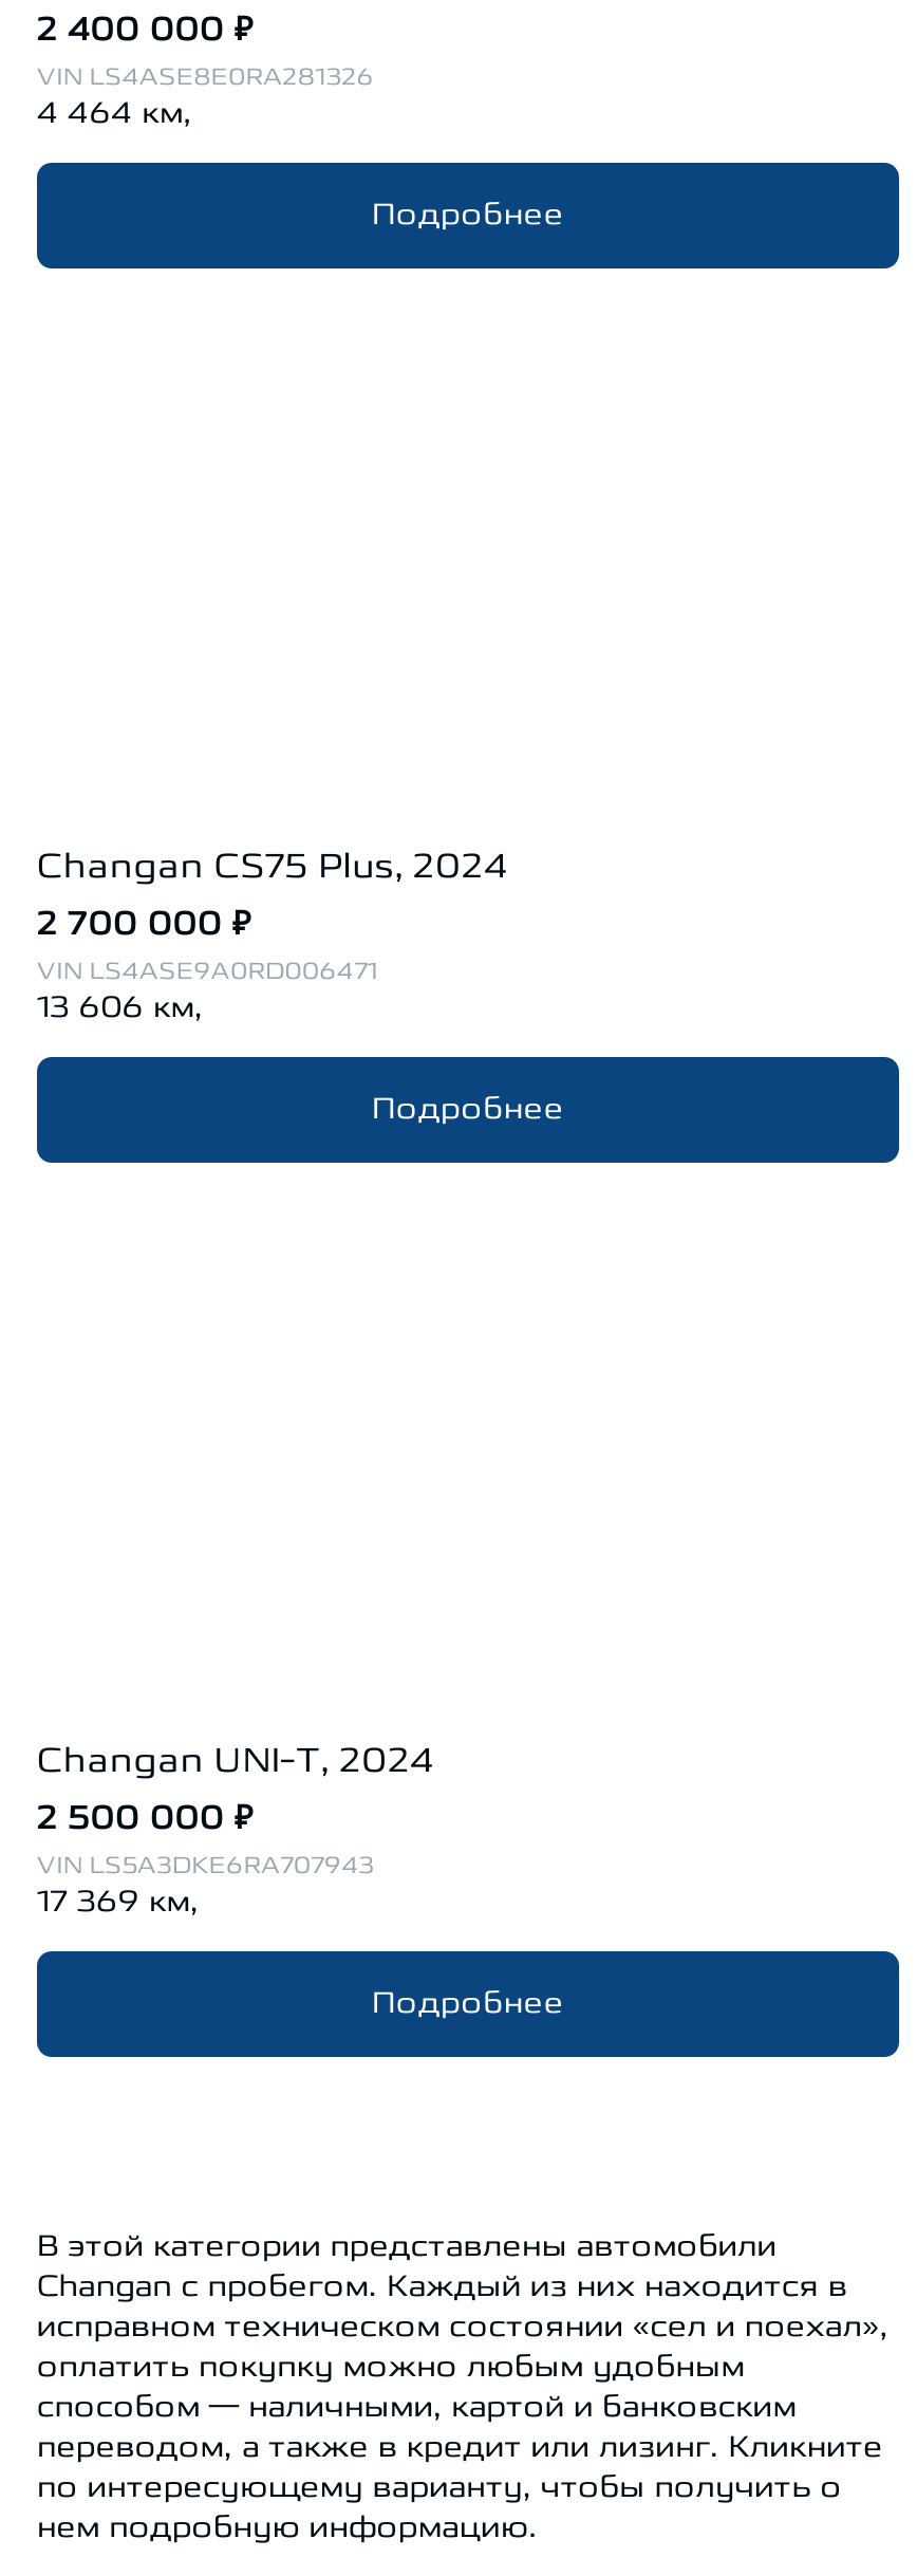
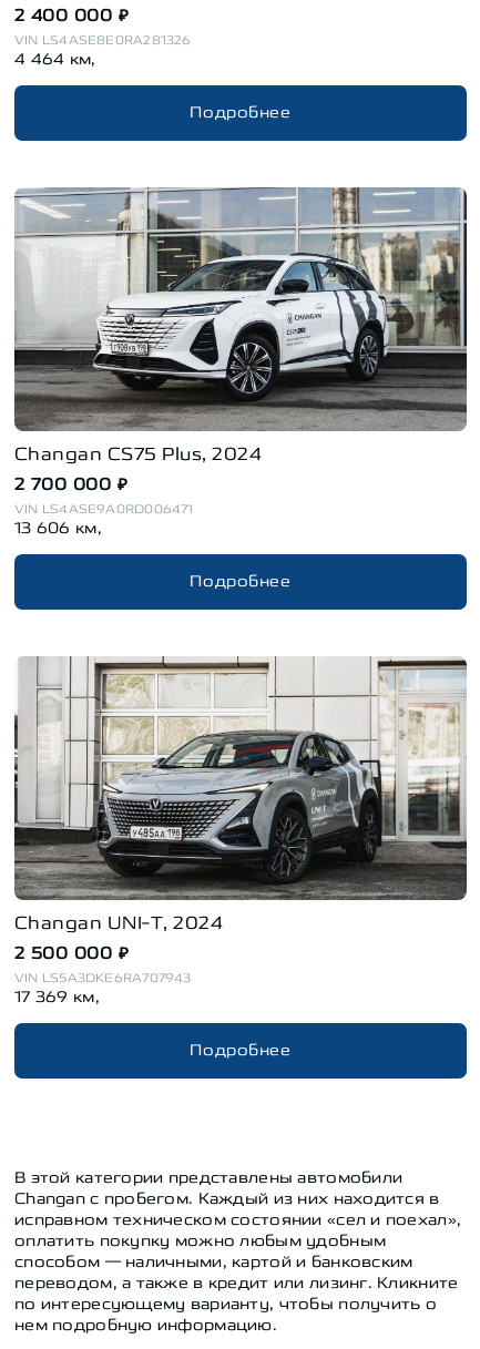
none -> [13,186,468,432] [image]
none -> [13,655,468,901] [image]

